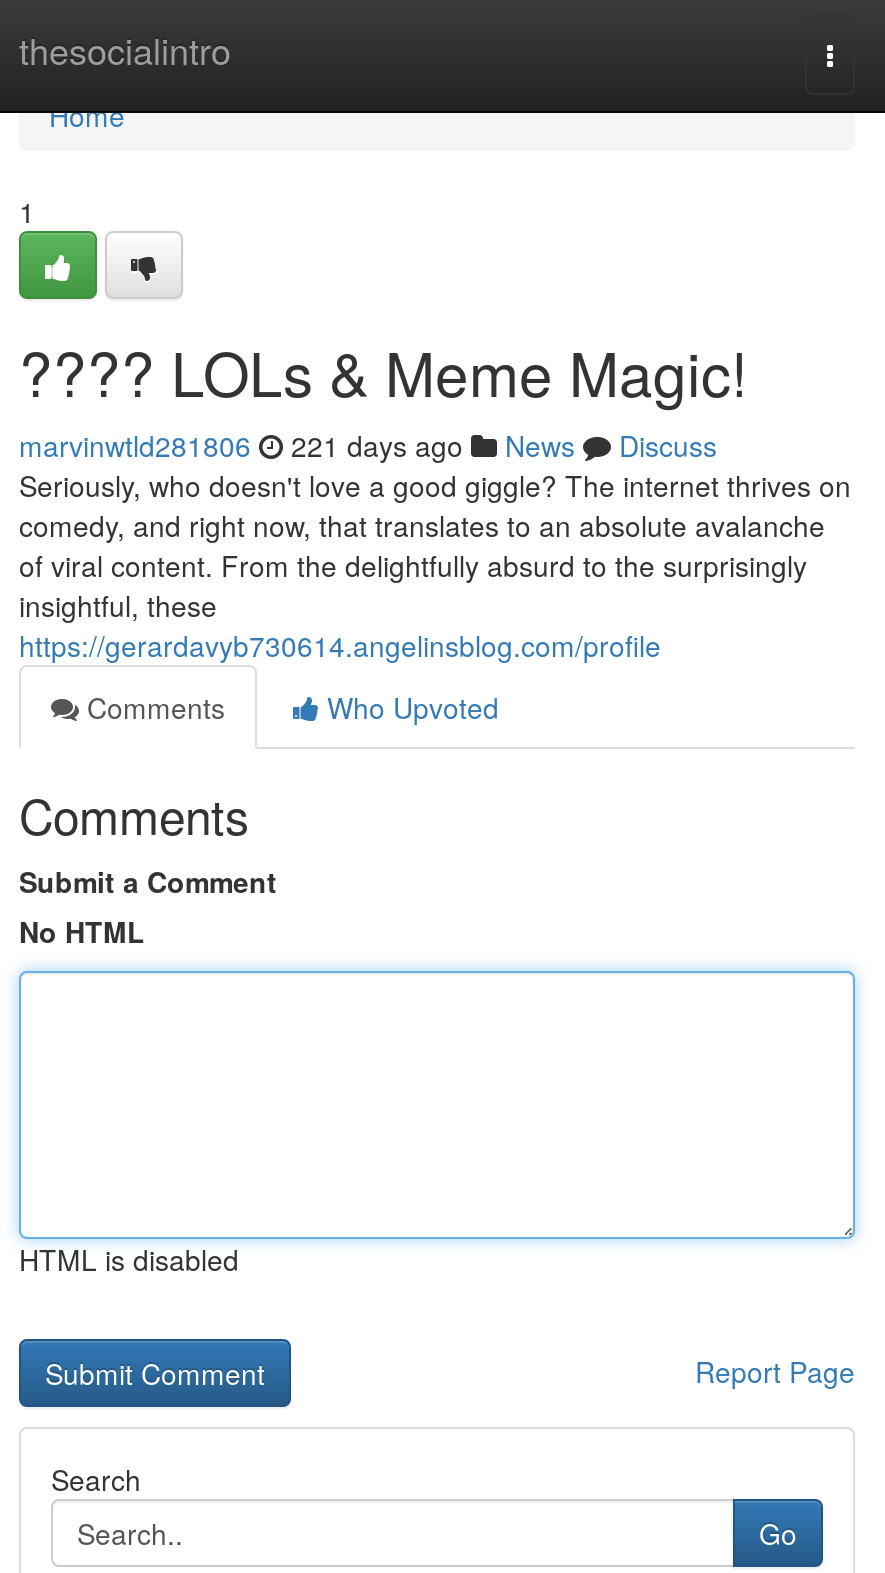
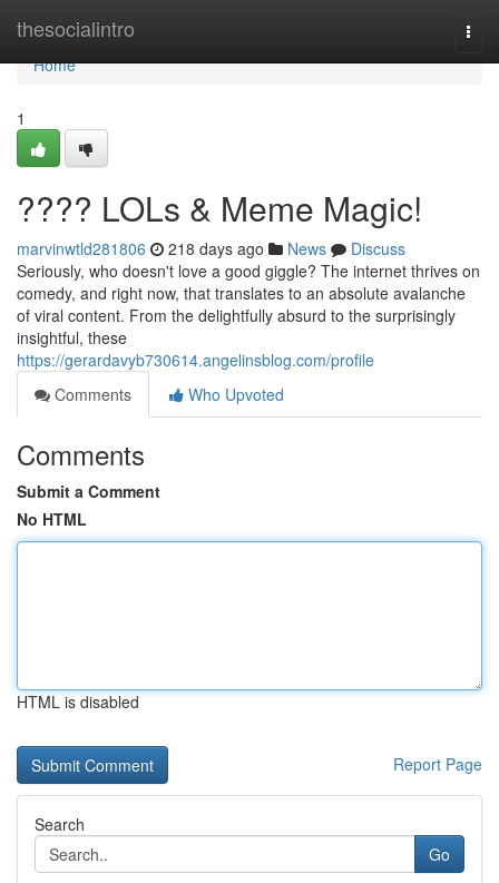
[19,425,717,465] marvinwtld281806 221 days ago News Discuss -> [17,237,405,259] marvinwtld281806 218 days ago News Discuss

